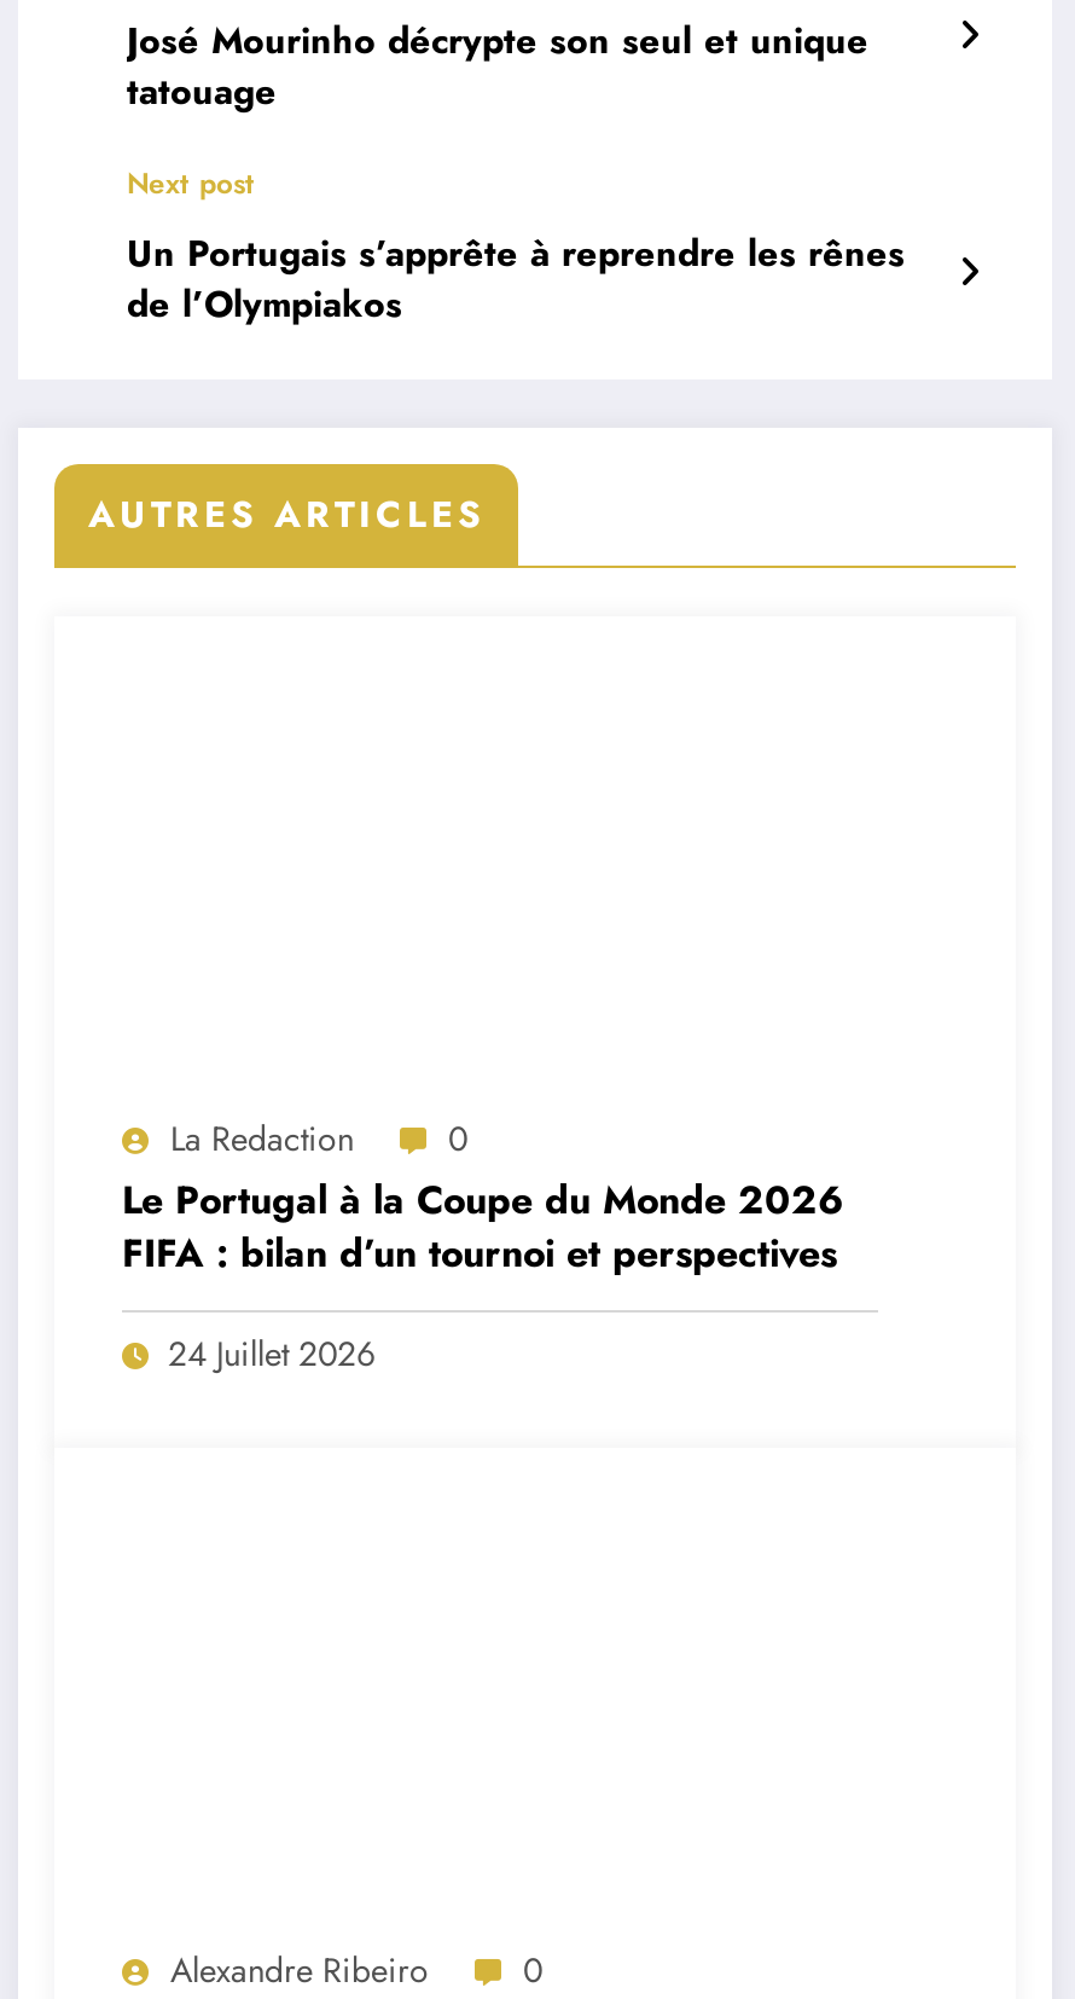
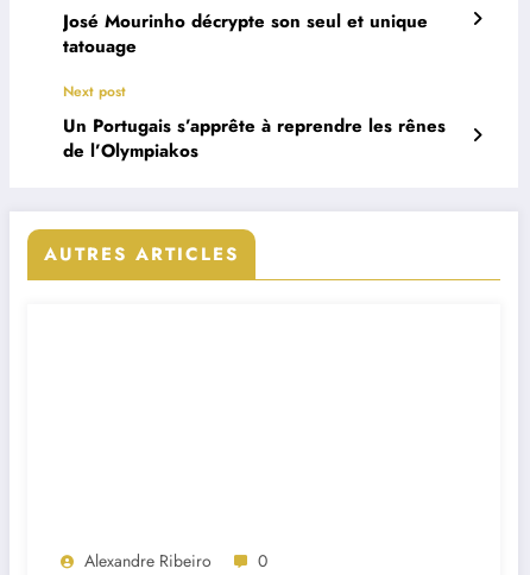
[122,1114,844,1377] La Redaction | 0 | Le Portugal à la Coupe du Monde 2026 | FIFA : bilan d’un tournoi et perspectives | 24 Juillet 2026 -> none

